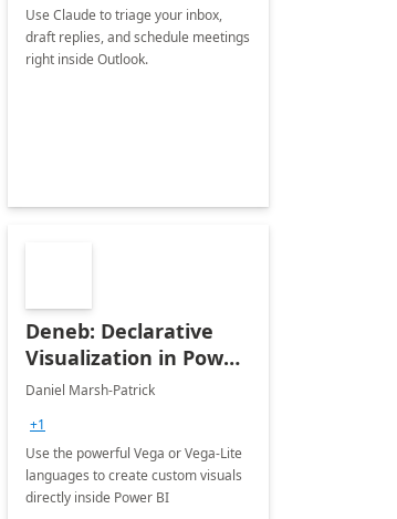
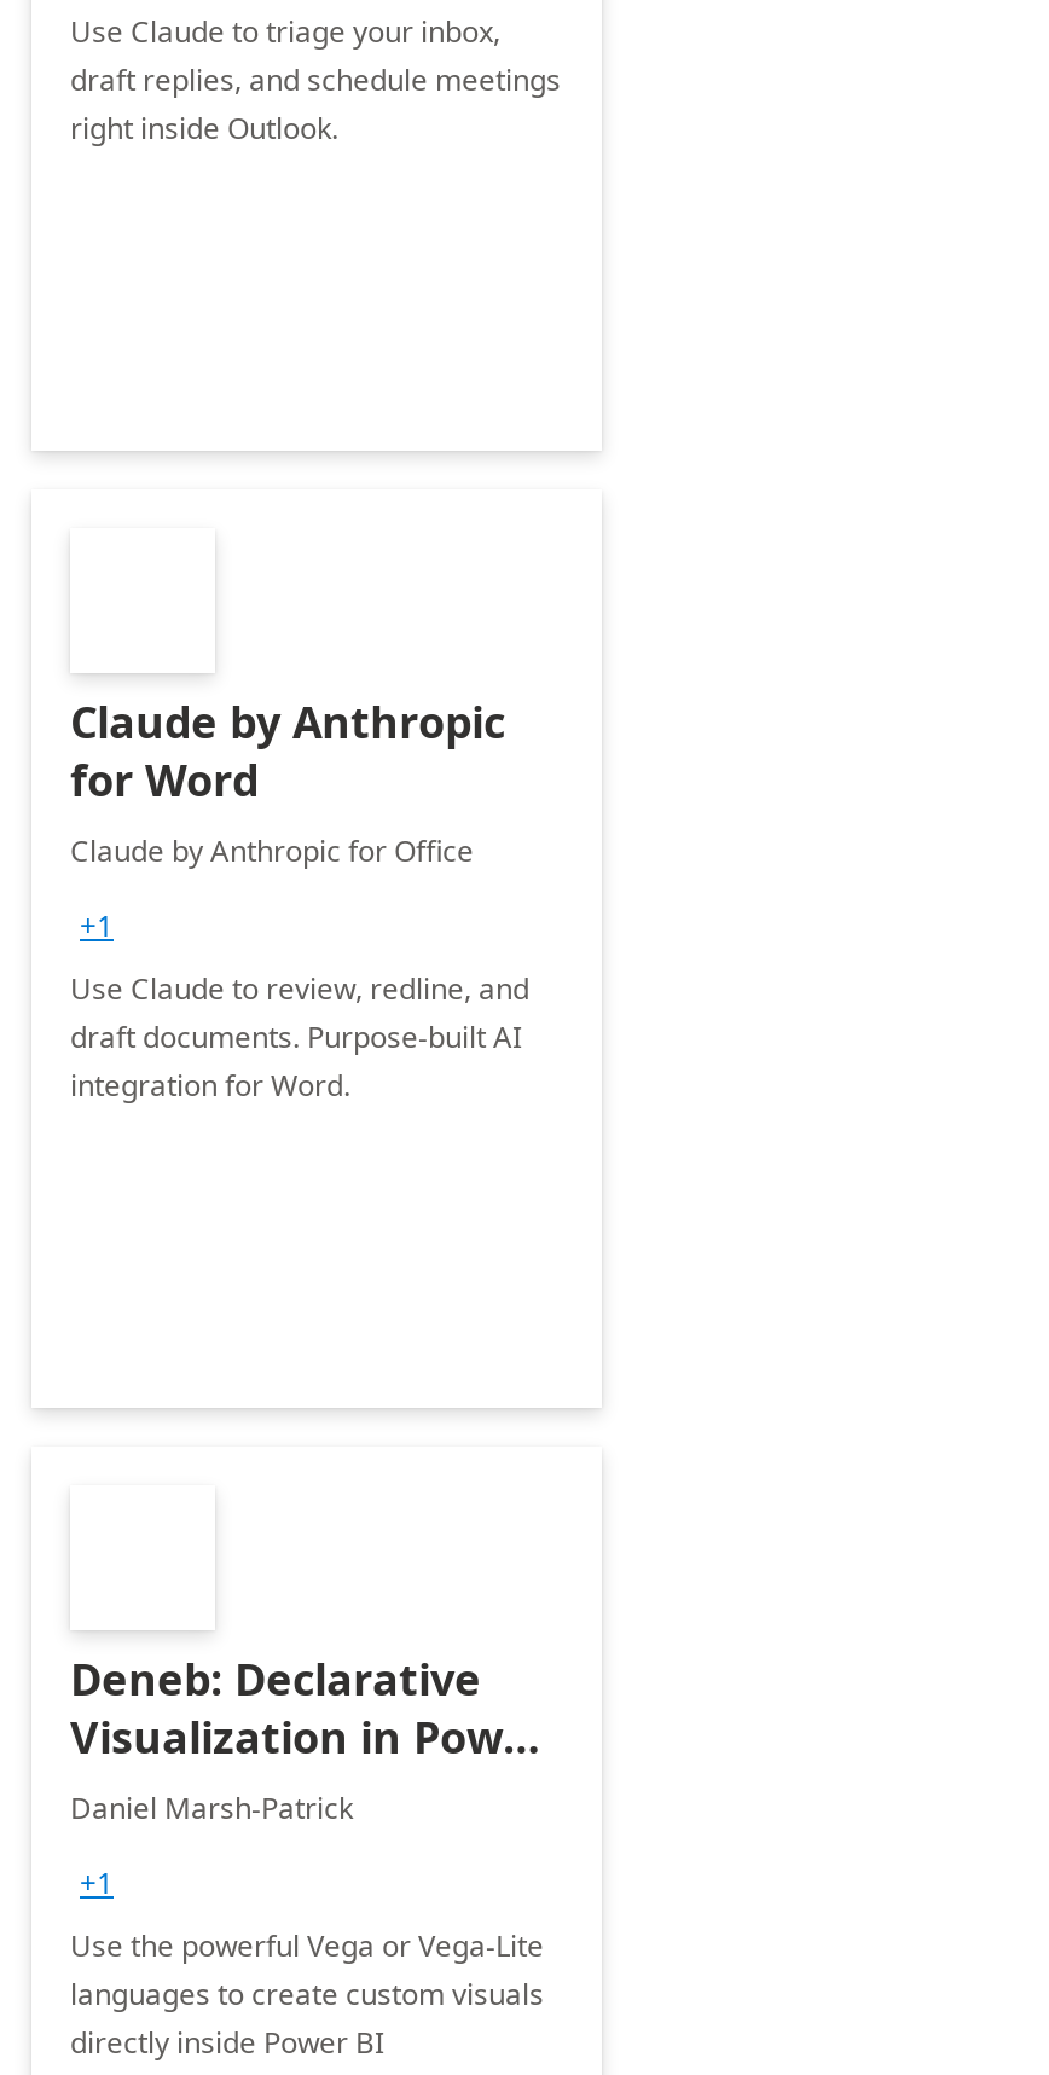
none -> [70,692,529,1106] Claude by Anthropic | for Word | Claude by Anthropic for Office | +1 | Use Claude to review, redline, and | draft documents. Purpose-built AI | integration for Word.

